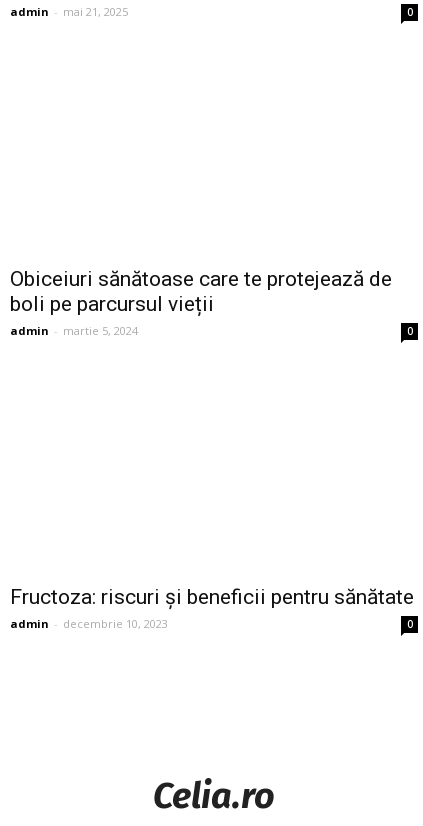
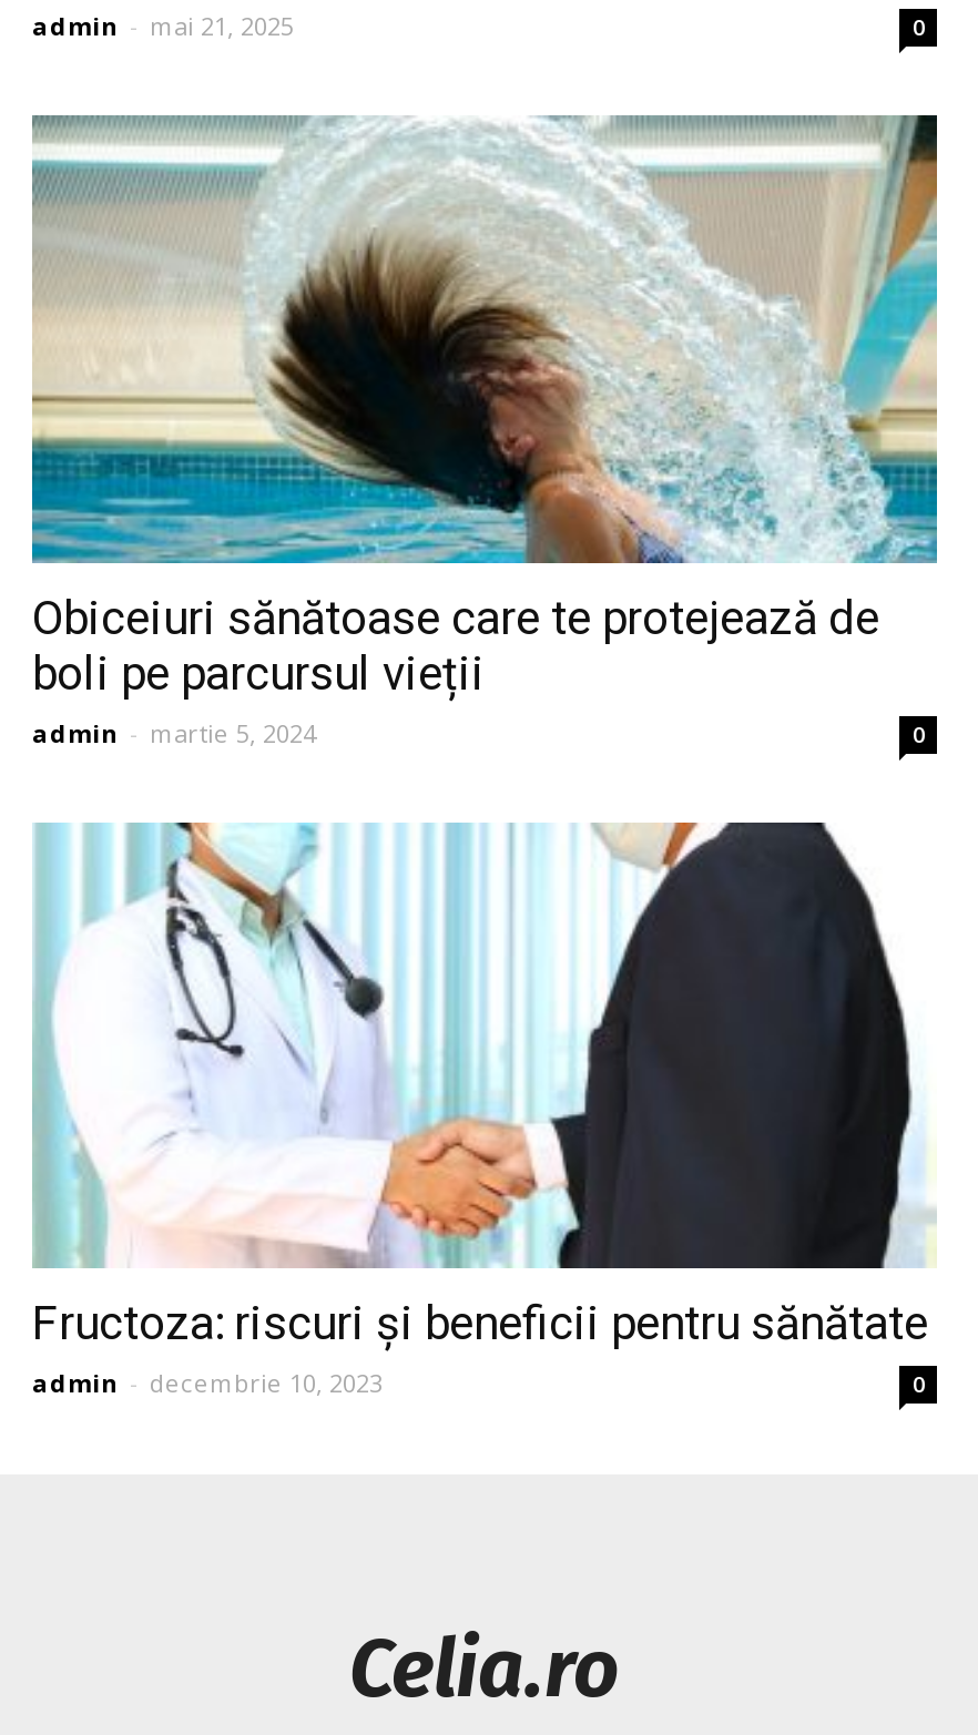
none -> [30,113,939,565] [image]
none -> [30,820,937,1270] [image]

